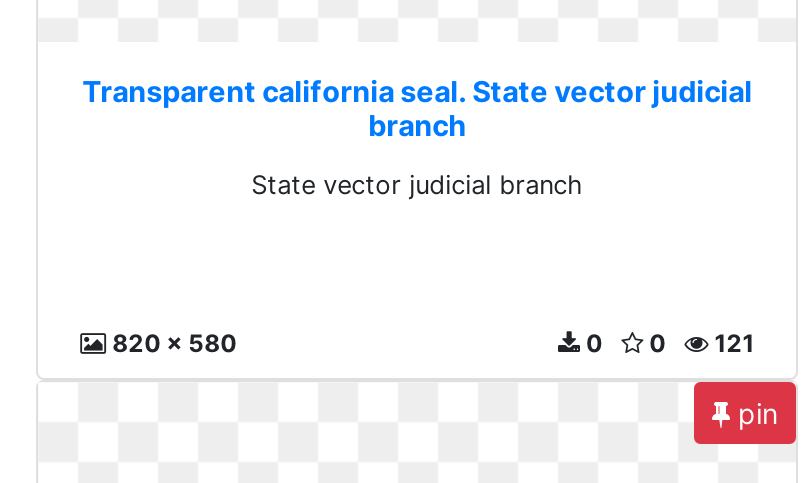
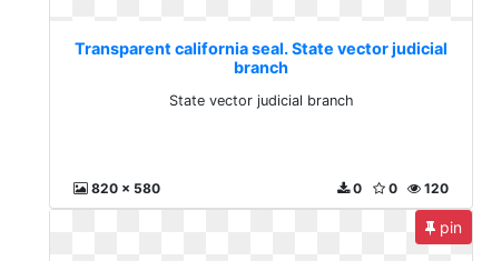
[580,328,754,358] 0 0 121 -> [350,180,449,197] 0 0 120

